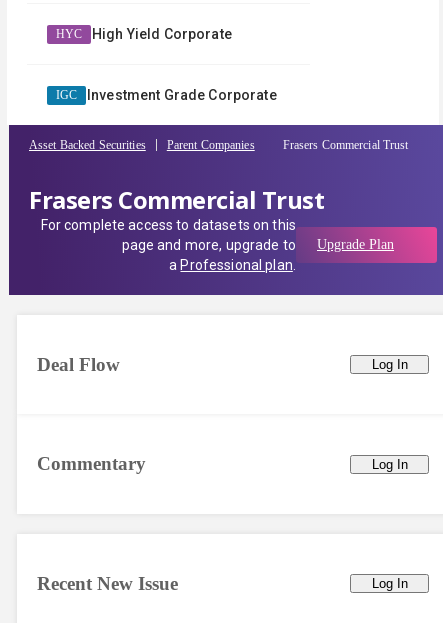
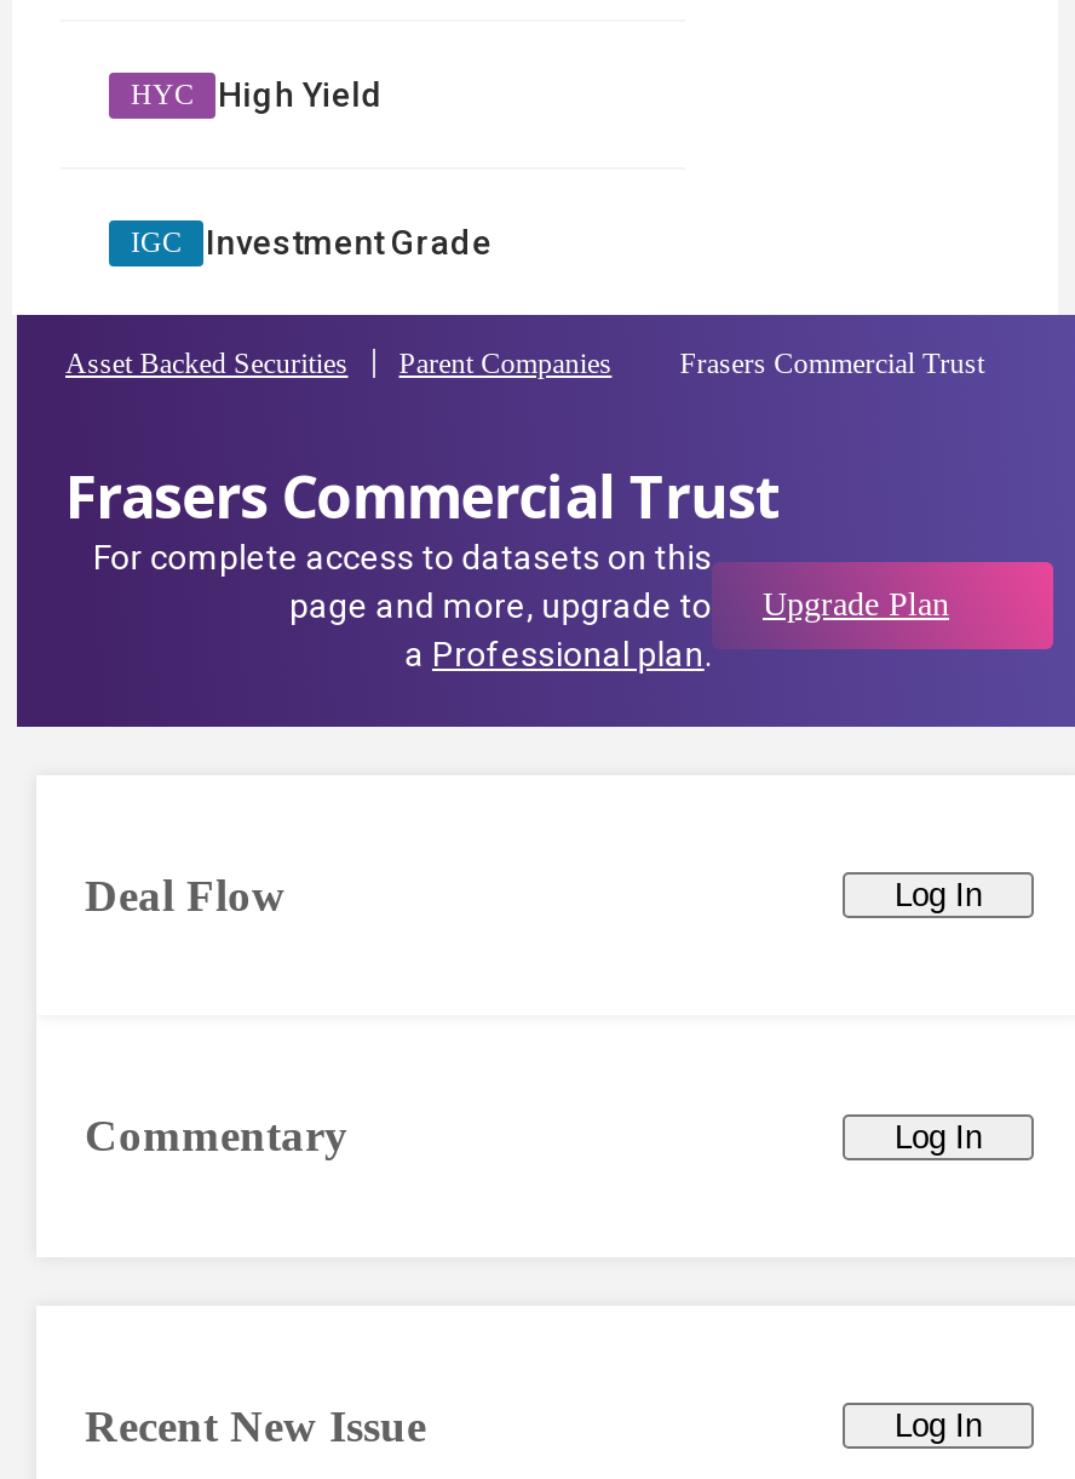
[92,26,232,42] High Yield Corporate -> [218,75,384,114] High Yield
[87,87,277,103] Investment Grade Corporate -> [206,223,492,262] Investment Grade

